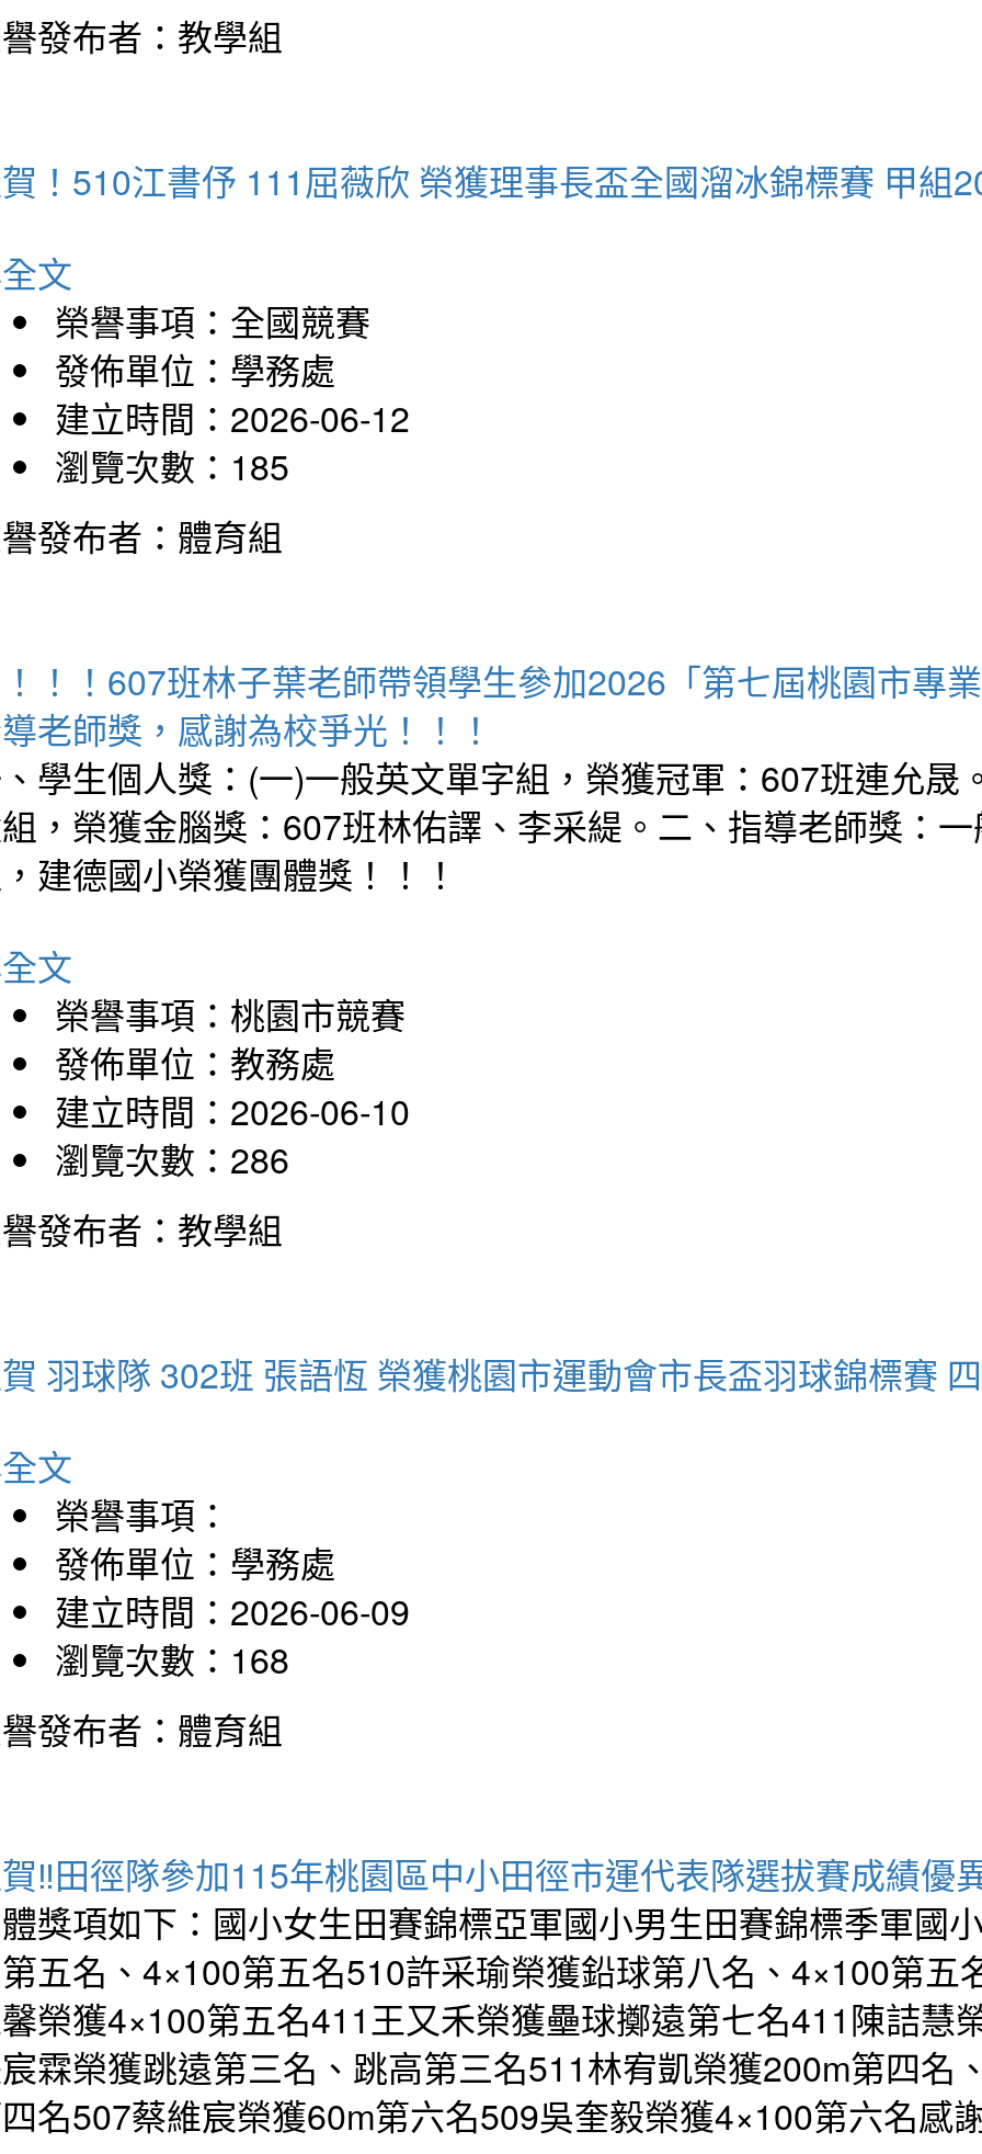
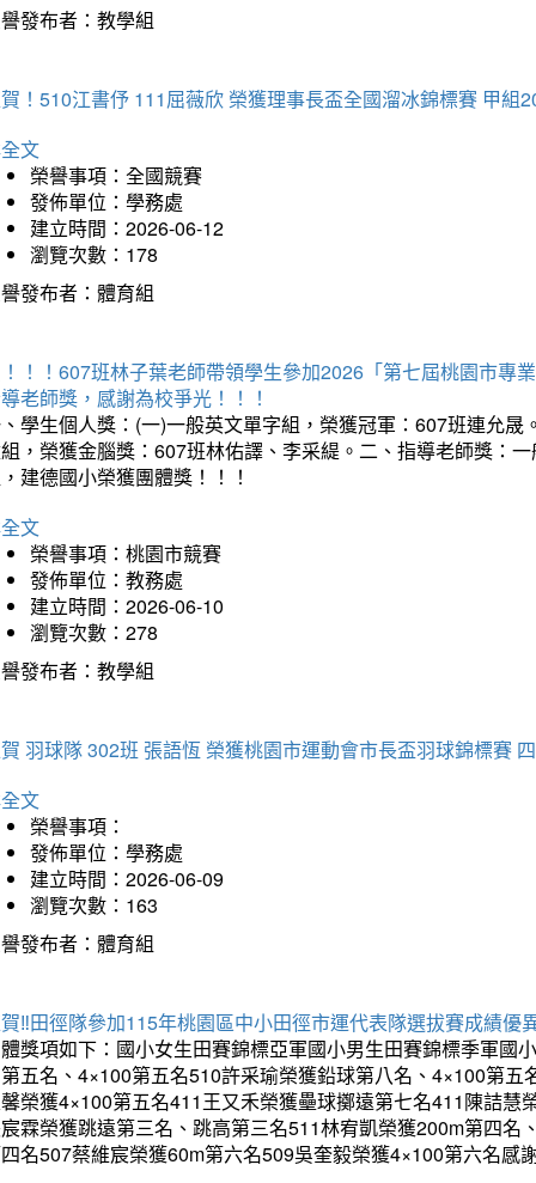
[55,441,289,491] 瀏覽次數：185 -> [30,240,158,268] 瀏覽次數：178
[55,1134,289,1184] 瀏覽次數：286 -> [30,618,158,646] 瀏覽次數：278
[55,1634,289,1685] 瀏覽次數：168 -> [30,891,158,919] 瀏覽次數：163

